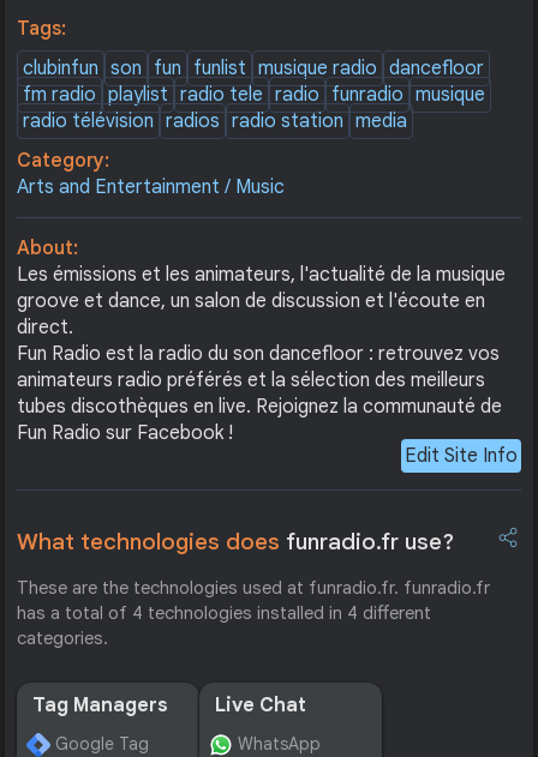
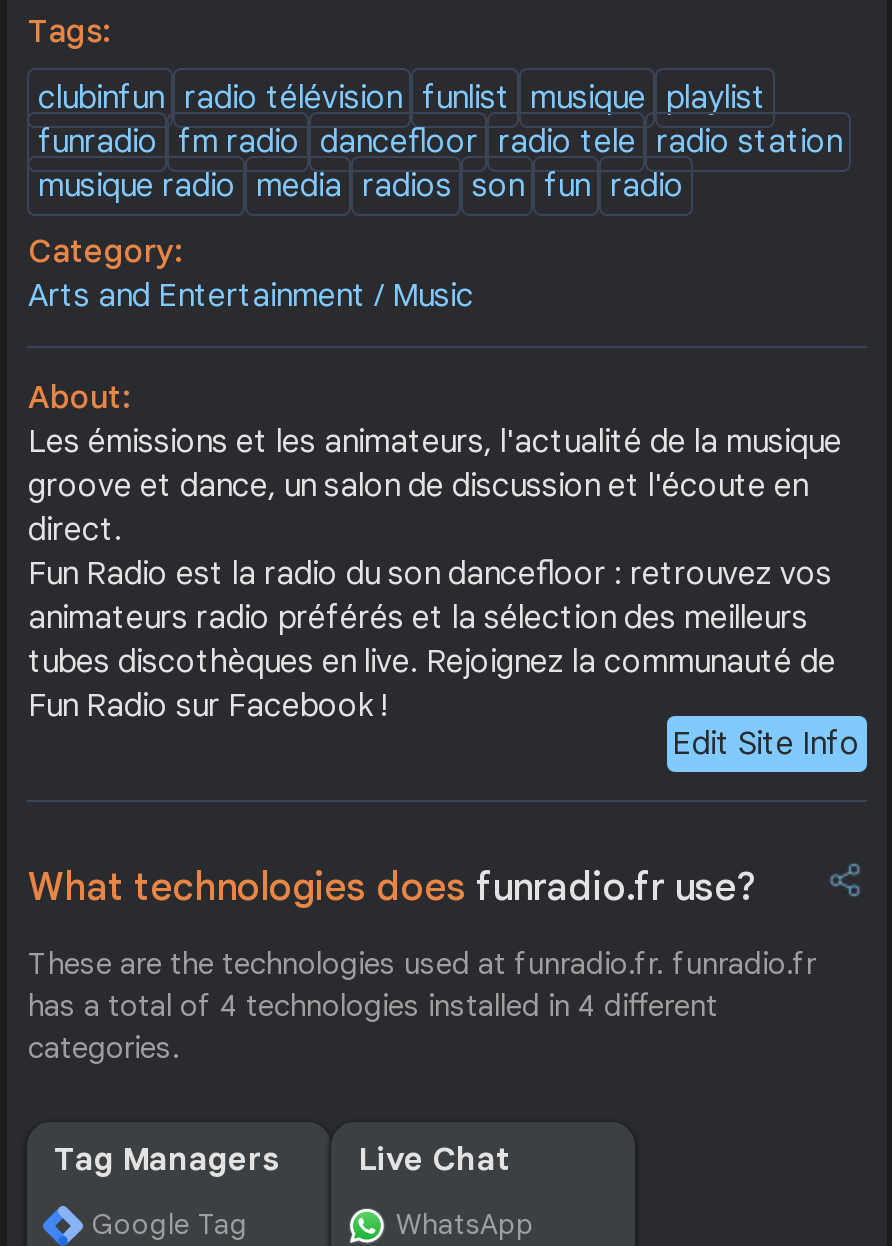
[23,57,486,133] clubinfun son fun funlist musique radio dancefloor | fm radio playlist radio tele radio funradio musique | radio télévision radios radio station media -> [38,78,842,206] clubinfun radio télévision funlist musique playlist | funradio fm radio dancefloor radio tele radio station | musique radio media radios son fun radio

